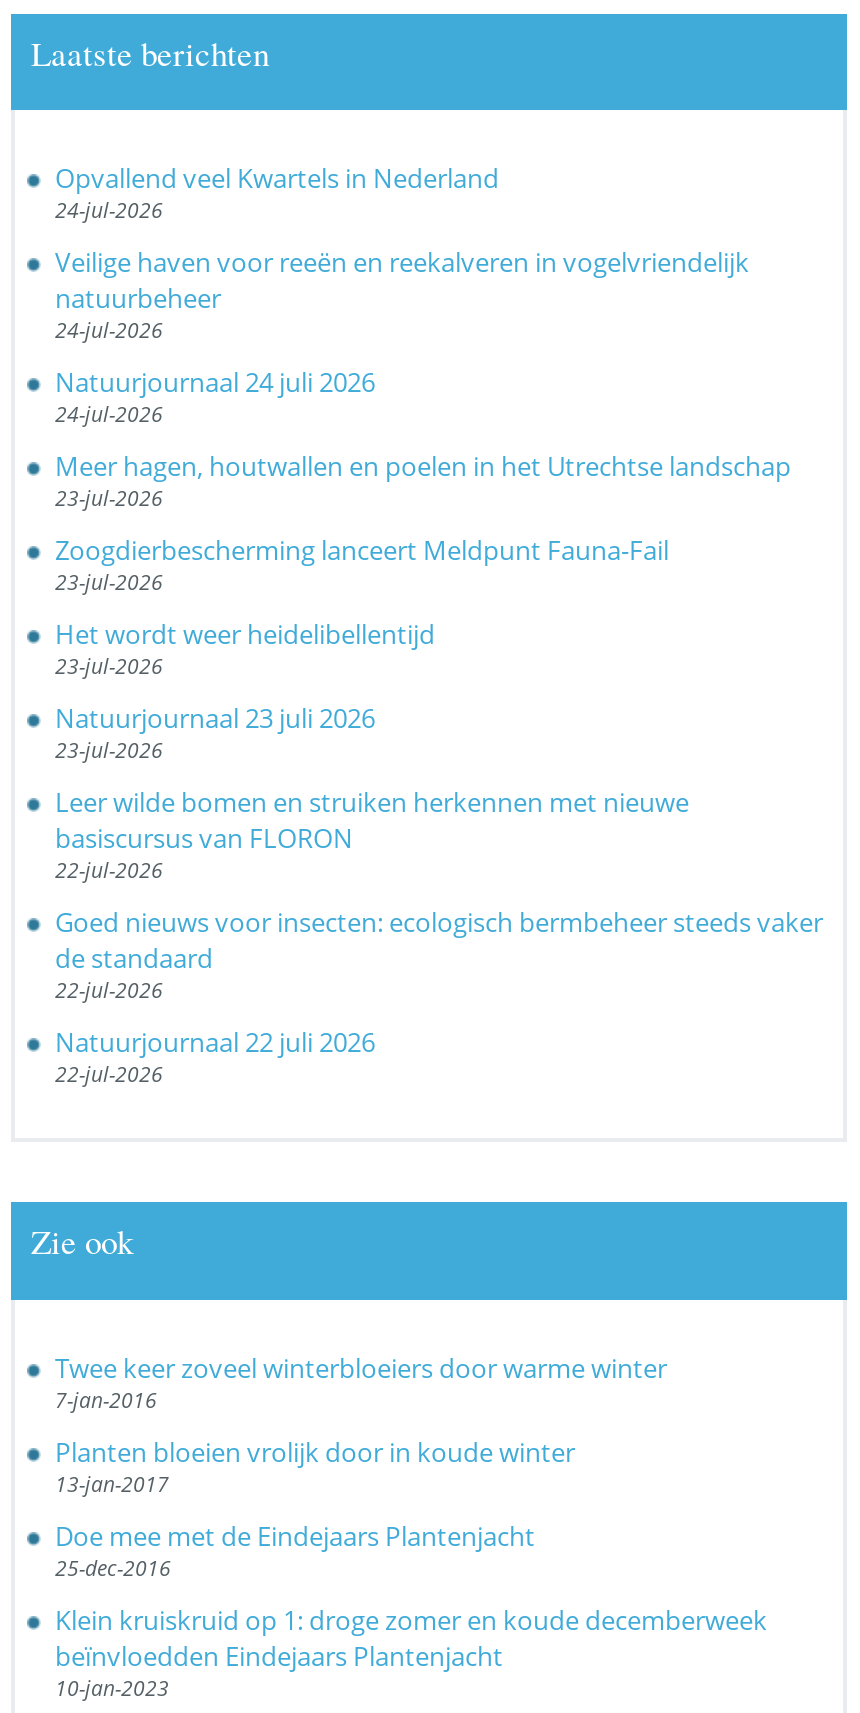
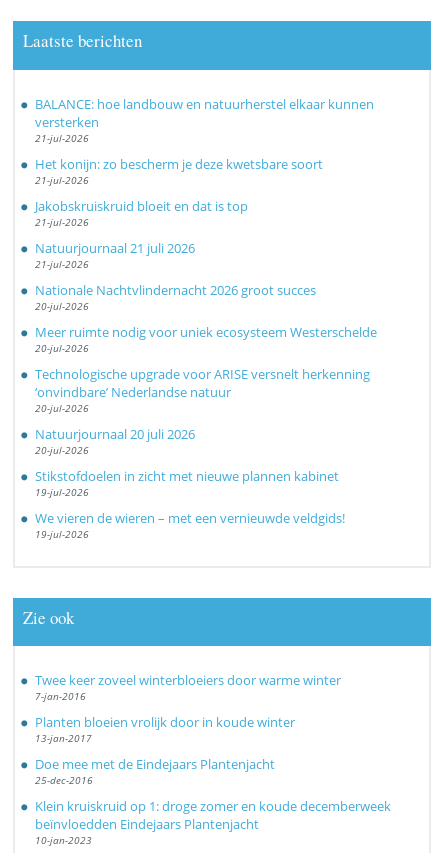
[55,161,499,225] Opvallend veel Kwartels in Nederland | 24-jul-2026 -> [35,95,374,145] BALANCE: hoe landbouw en natuurherstel elkaar kunnen | versterken | 21-jul-2026
[55,245,749,345] Veilige haven voor reeën en reekalveren in vogelvriendelijk | natuurbeheer | 24-jul-2026 -> [35,155,323,187] Het konijn: zo bescherm je deze kwetsbare soort | 21-jul-2026
[55,365,375,429] Natuurjournaal 24 juli 2026 | 24-jul-2026 -> [35,197,248,229] Jakobskruiskruid bloeit en dat is top | 21-jul-2026
[55,449,791,513] Meer hagen, houtwallen en poelen in het Utrechtse landschap | 23-jul-2026 -> [35,239,195,271] Natuurjournaal 21 juli 2026 | 21-jul-2026
[55,533,669,597] Zoogdierbescherming lanceert Meldpunt Fauna-Fail | 23-jul-2026 -> [35,281,316,313] Nationale Nachtvlindernacht 2026 groot succes | 20-jul-2026
[55,617,435,681] Het wordt weer heidelibellentijd | 23-jul-2026 -> [35,323,377,355] Meer ruimte nodig voor uniek ecosysteem Westerschelde | 20-jul-2026
[55,701,375,765] Natuurjournaal 23 juli 2026 | 23-jul-2026 -> [35,365,370,415] Technologische upgrade voor ARISE versnelt herkenning | ‘onvindbare’ Nederlandse natuur | 20-jul-2026
[55,785,689,885] Leer wilde bomen en struiken herkennen met nieuwe | basiscursus van FLORON | 22-jul-2026 -> [35,425,195,457] Natuurjournaal 20 juli 2026 | 20-jul-2026
[55,905,823,1005] Goed nieuws voor insecten: ecologisch bermbeheer steeds vaker | de standaard | 22-jul-2026 -> [35,467,339,499] Stikstofdoelen in zicht met nieuwe plannen kabinet | 19-jul-2026
[55,1025,375,1089] Natuurjournaal 22 juli 2026 | 22-jul-2026 -> [35,509,345,541] We vieren de wieren – met een vernieuwde veldgids! | 19-jul-2026

